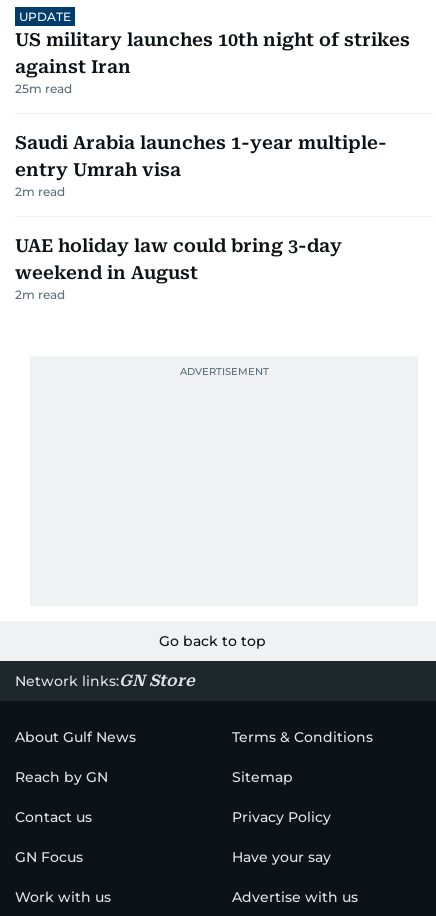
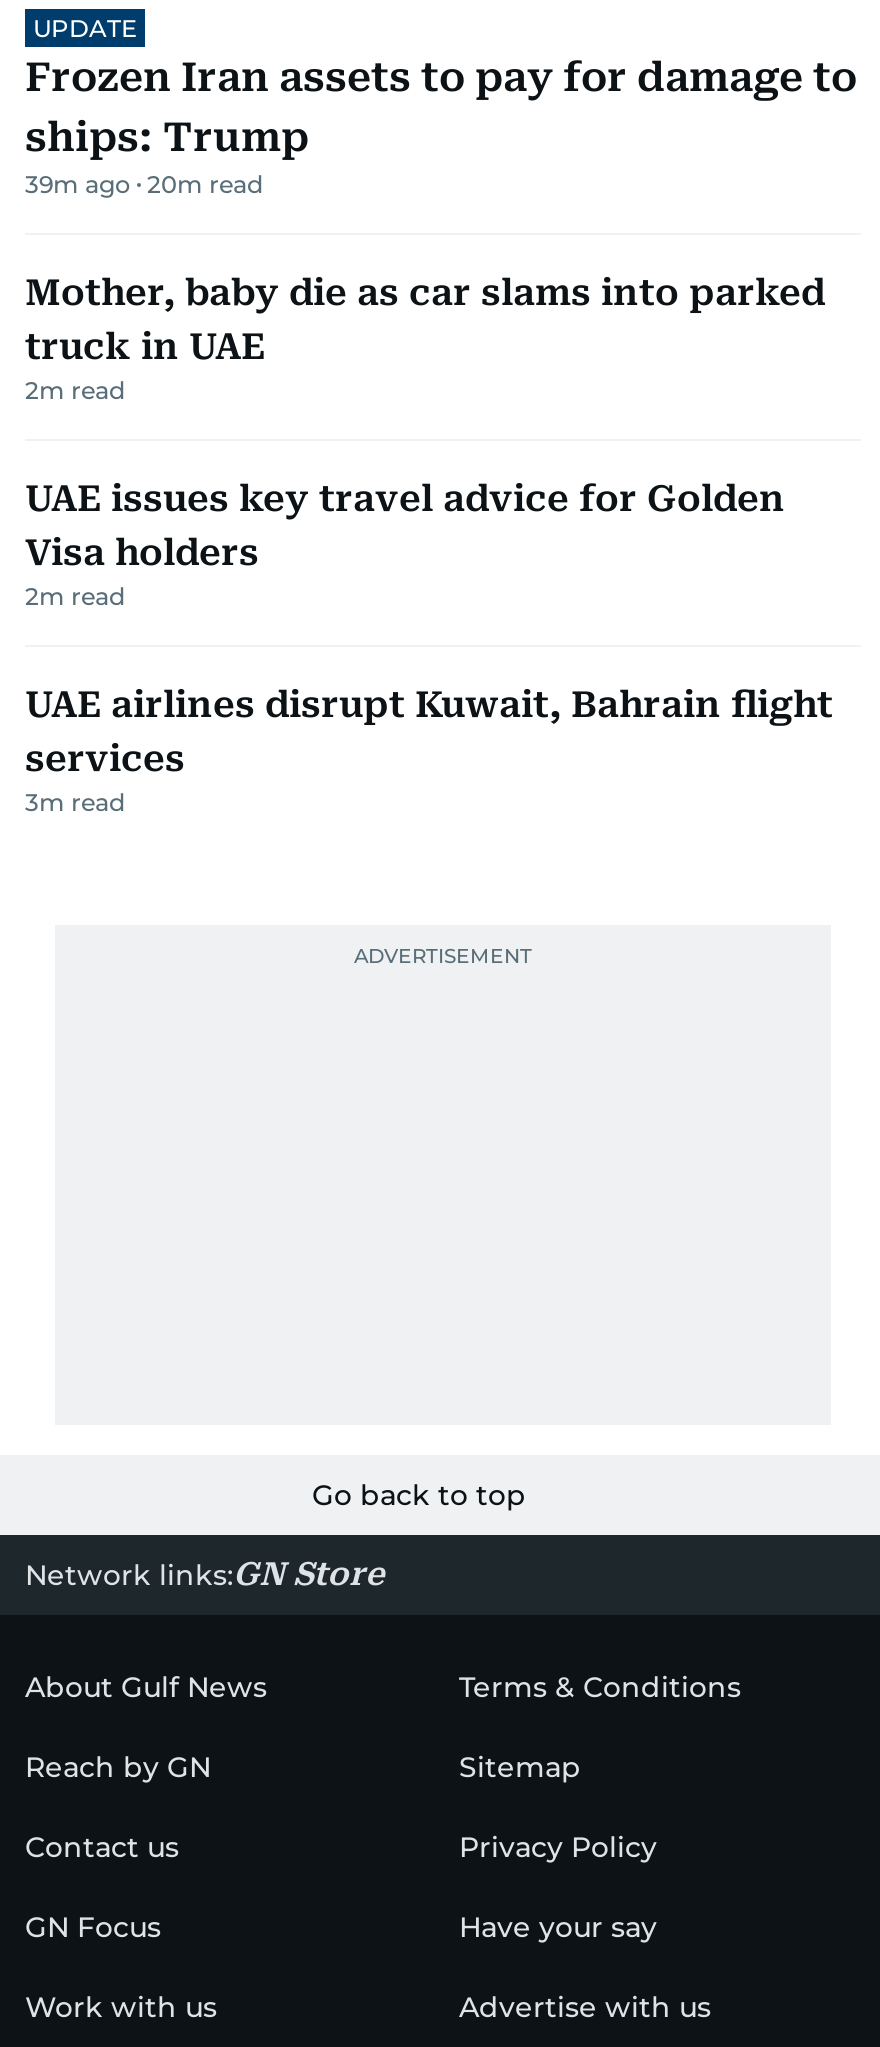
[15,29,410,96] US military launches 10th night of strikes | against Iran | 25m read -> [25,53,857,199] Frozen Iran assets to pay for damage to | ships: Trump | 39m ago 20m read
[15,132,387,180] Saudi Arabia launches 1-year multiple- | entry Umrah visa -> [25,271,825,367] Mother, baby die as car slams into parked | truck in UAE
[15,235,342,283] UAE holiday law could bring 3-day | weekend in August -> [25,477,785,573] UAE issues key travel advice for Golden | Visa holders
none -> [25,683,833,817] UAE airlines disrupt Kuwait, Bahrain flight | services | 3m read

